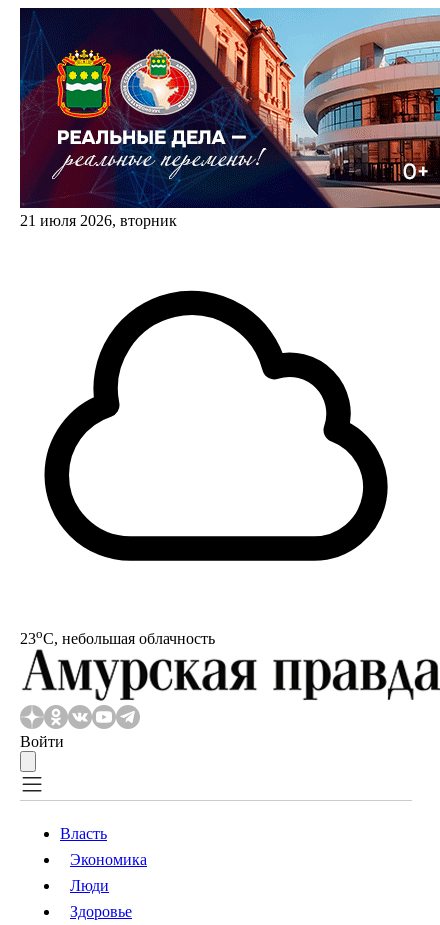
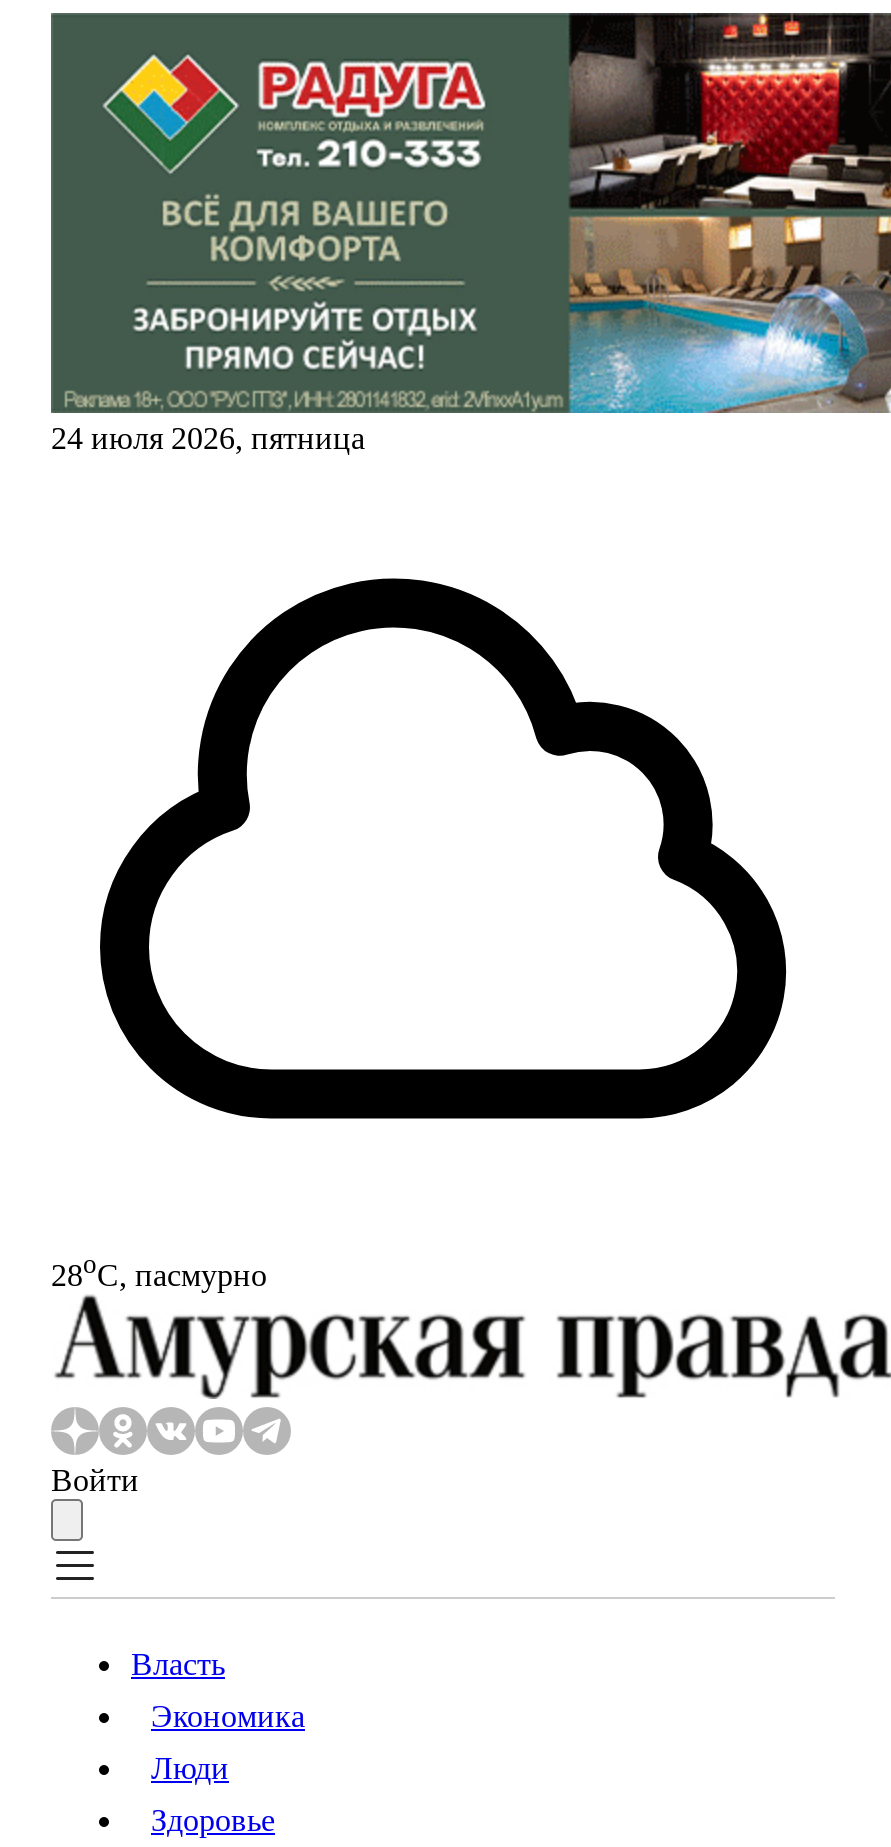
[20,7,437,229] [image] | 21 июля 2026, вторник -> [51,11,885,455] [image] | 24 июля 2026, пятница
[20,626,215,647] 23oС, небольшая облачность -> [51,1249,267,1292] 28oС, пасмурно

